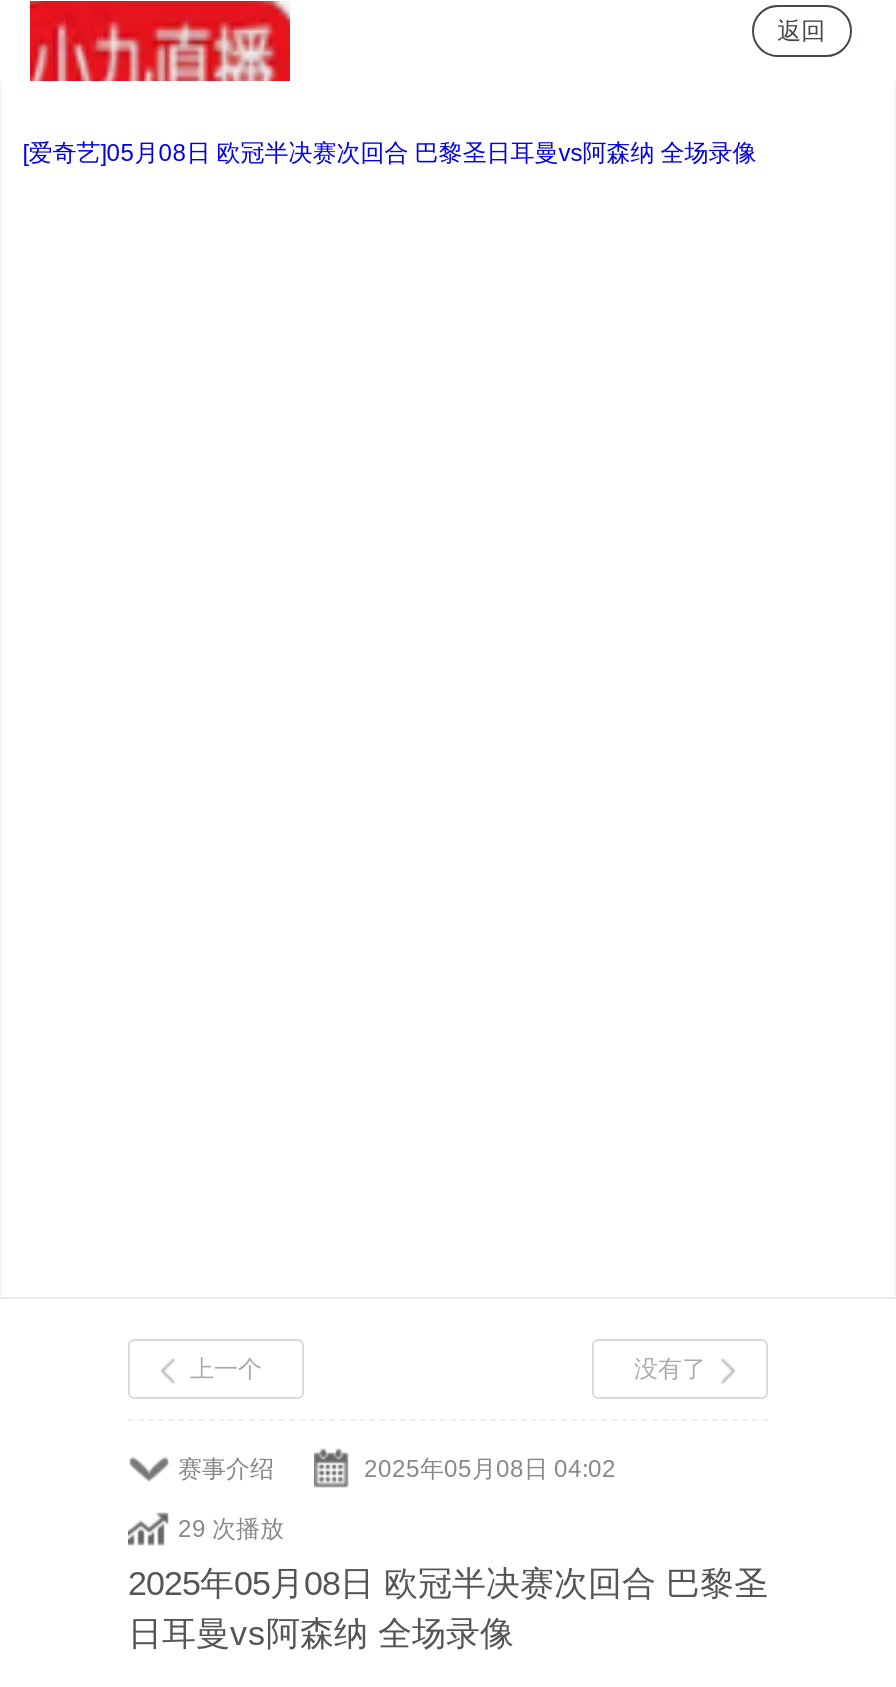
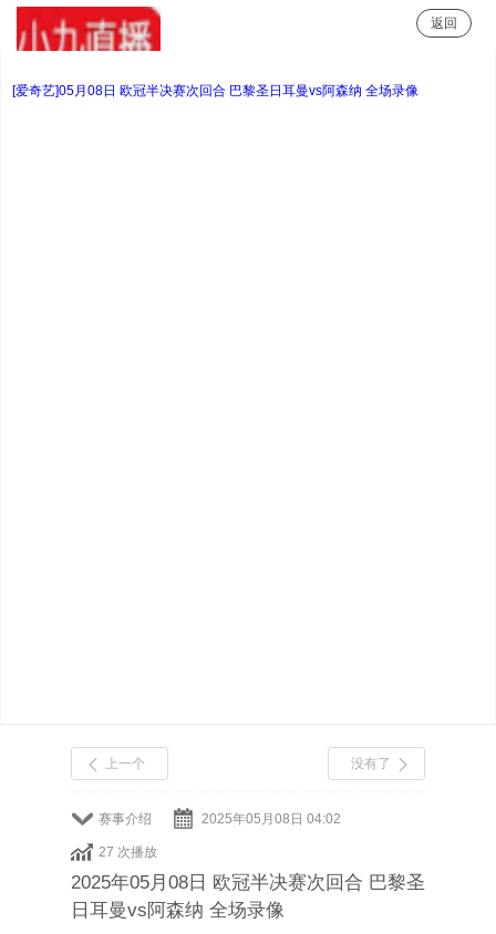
[178,1515,284,1543] 29 次播放 -> [99,844,157,860] 27 次播放

